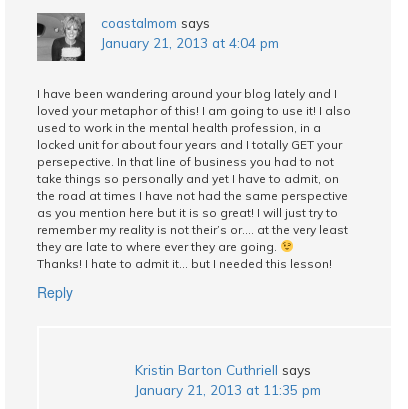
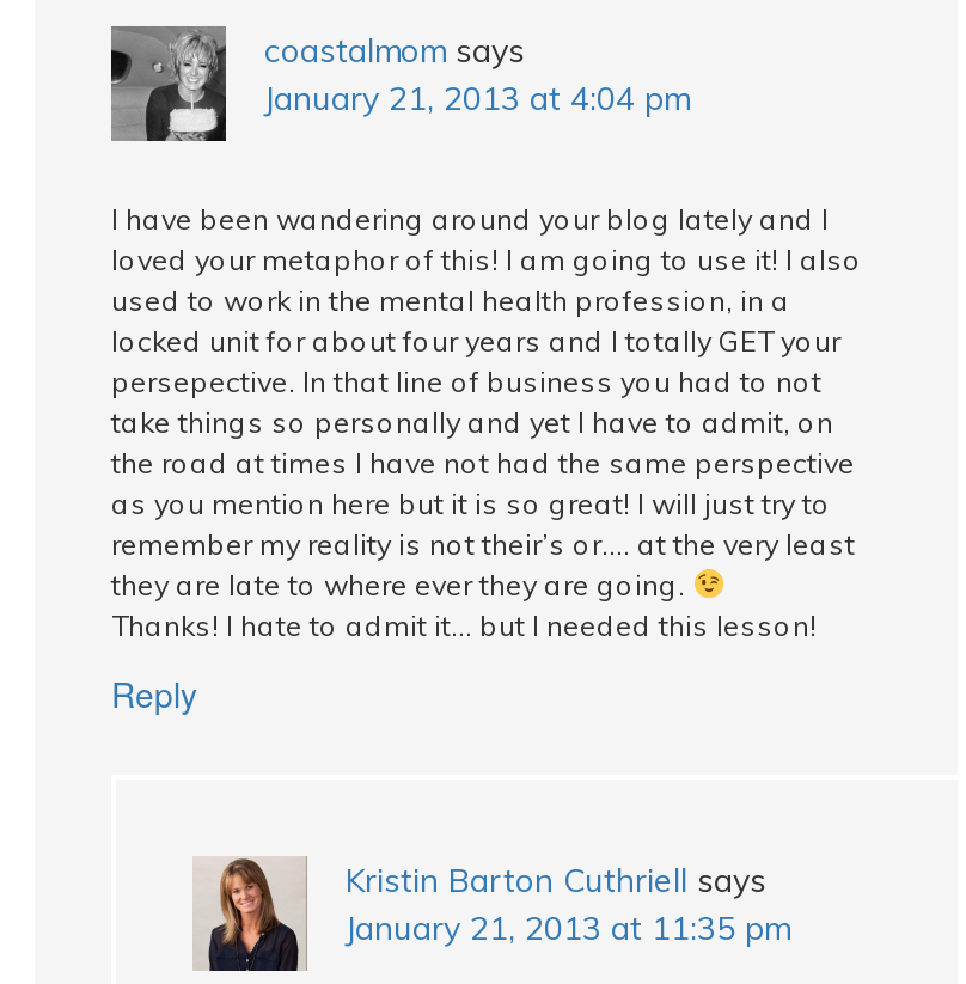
none -> [192,856,307,973] [image]

